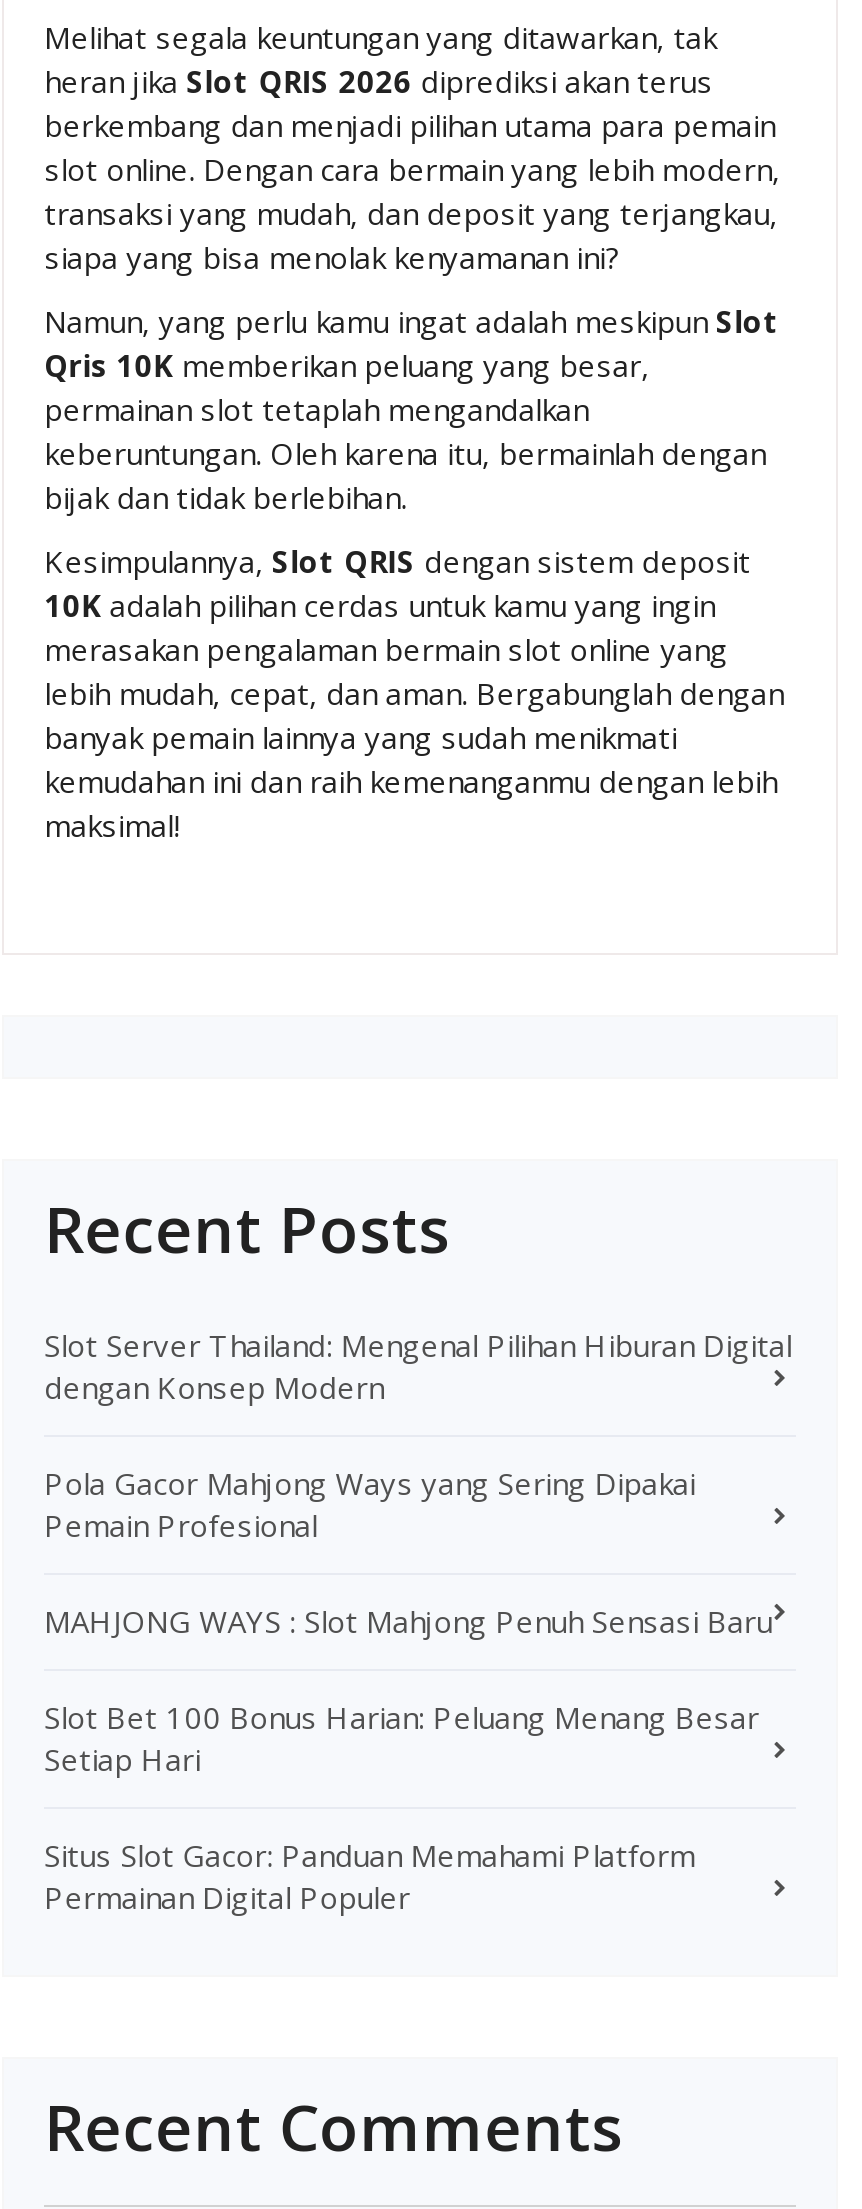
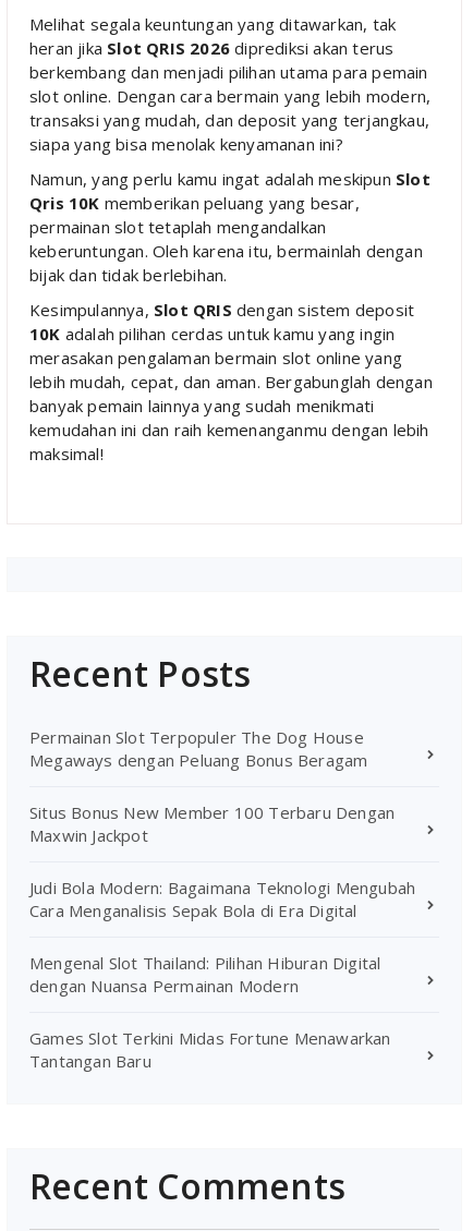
[44,1324,792,1406] Slot Server Thailand: Mengenal Pilihan Hiburan Digital | dengan Konsep Modern -> [29,726,368,770] Permainan Slot Terpopuler The Dog House | Megaways dengan Peluang Bonus Beragam
[44,1462,695,1544] Pola Gacor Mahjong Ways yang Sering Dipakai | Pemain Profesional -> [29,801,395,846] Situs Bonus New Member 100 Terbaru Dengan | Maxwin Jackpot
[44,1600,772,1640] MAHJONG WAYS : Slot Mahjong Penuh Sensasi Baru -> [29,876,415,921] Judi Bola Modern: Bagaimana Teknologi Mengubah | Cara Menganalisis Sepak Bola di Era Digital
[44,1696,759,1778] Slot Bet 100 Bonus Harian: Peluang Menang Besar | Setiap Hari -> [29,951,381,996] Mengenal Slot Thailand: Pilihan Hiburan Digital | dengan Nuansa Permainan Modern
[44,1834,695,1916] Situs Slot Gacor: Panduan Memahami Platform | Permainan Digital Populer -> [29,1027,391,1071] Games Slot Terkini Midas Fortune Menawarkan | Tantangan Baru

